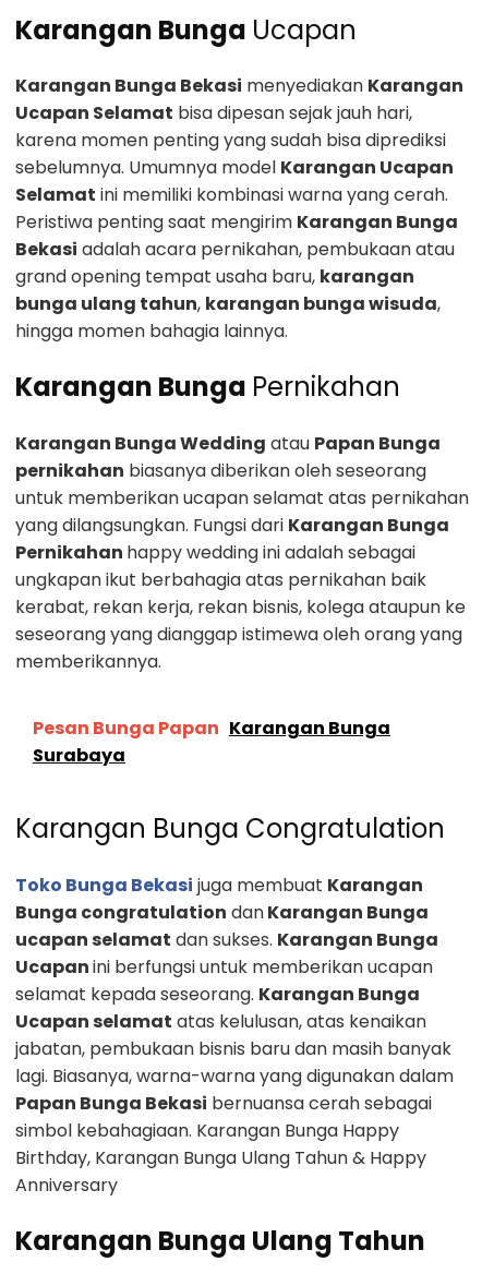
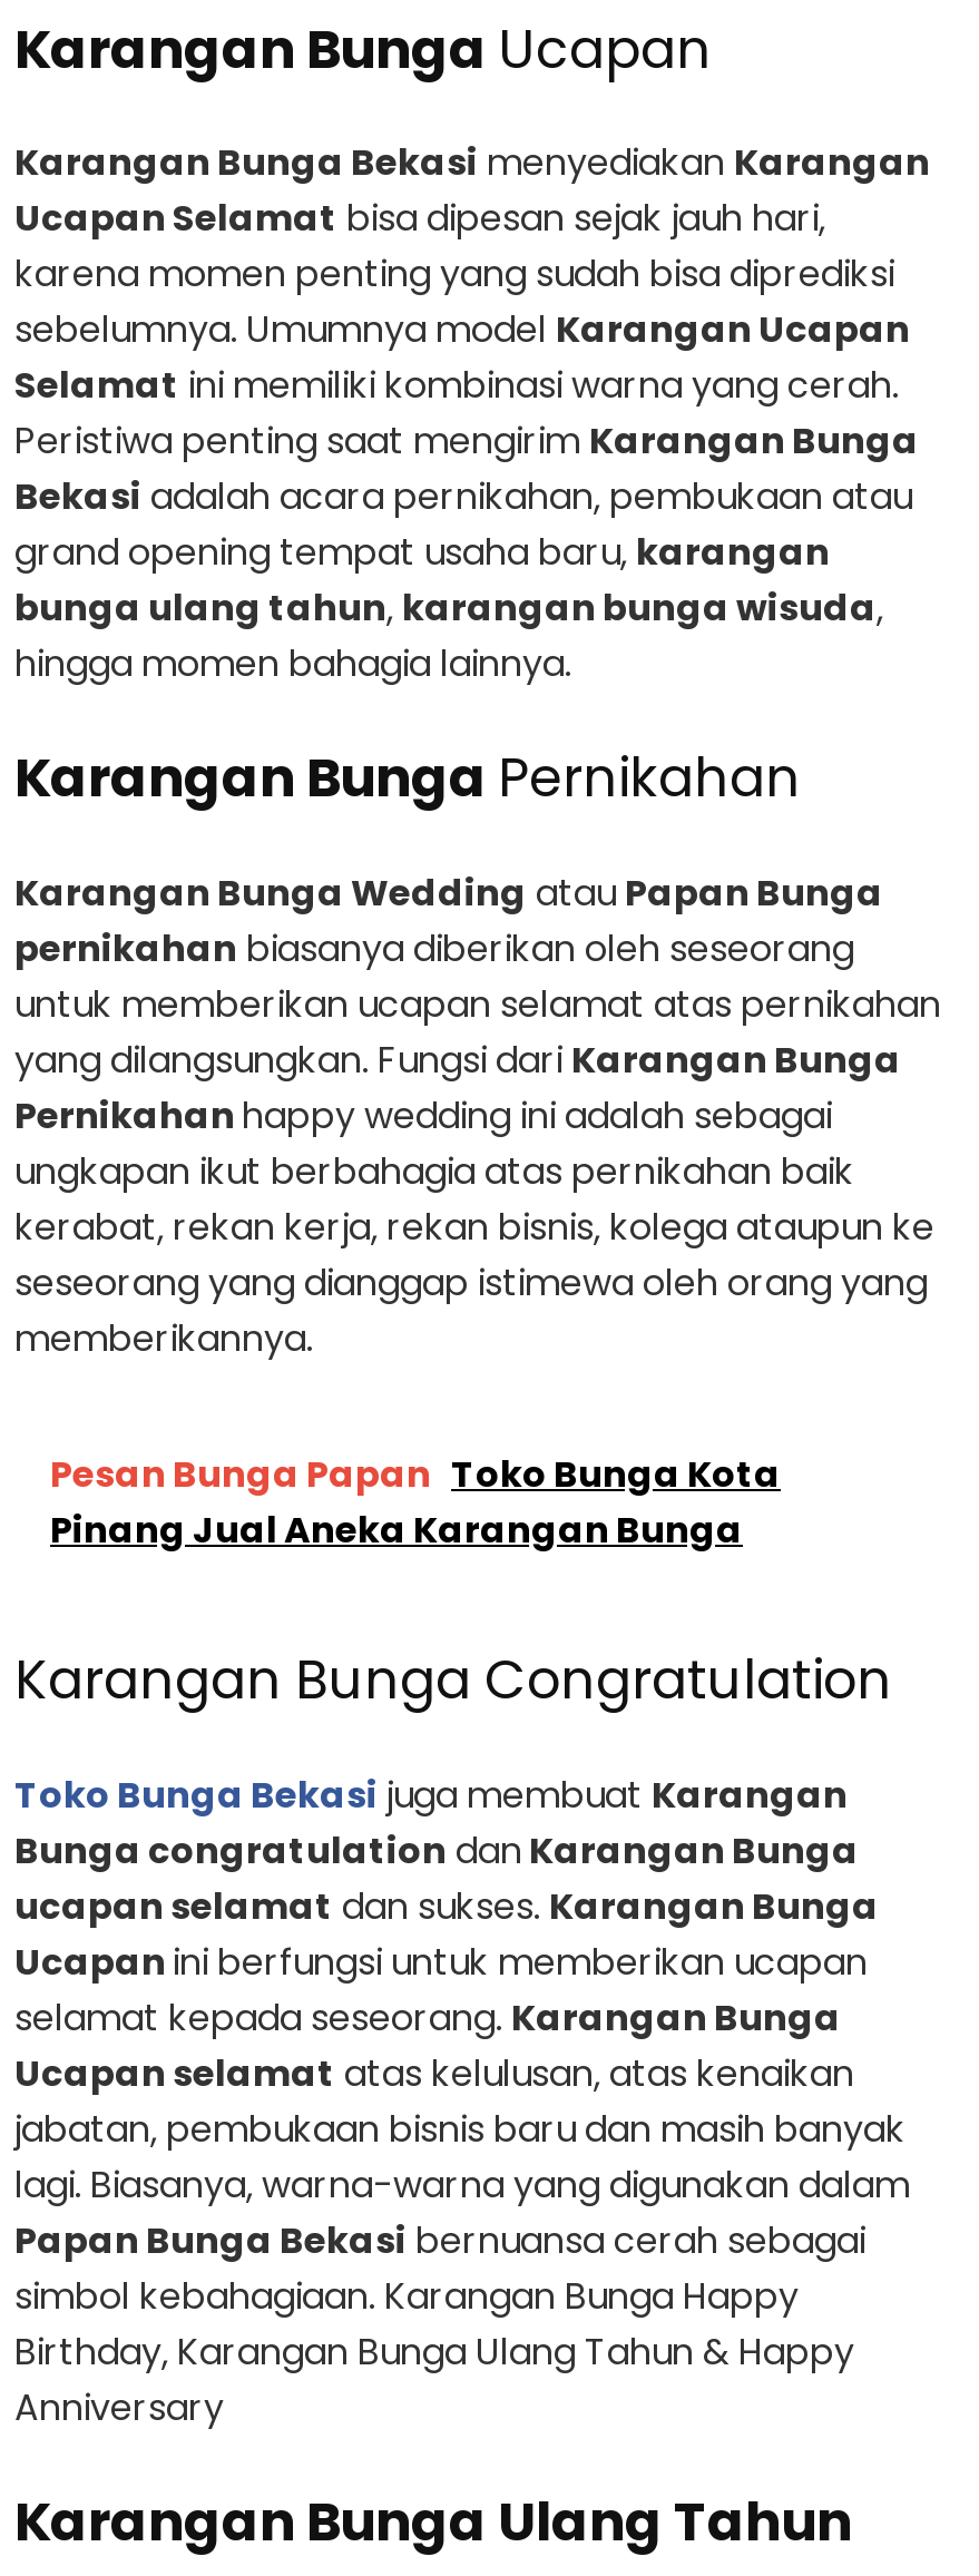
[33,716,390,768] Pesan Bunga Papan Karangan Bunga | Surabaya -> [50,1450,781,1557] Pesan Bunga Papan Toko Bunga Kota | Pinang Jual Aneka Karangan Bunga

